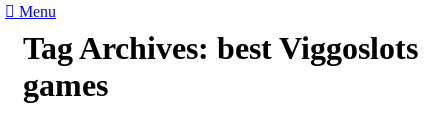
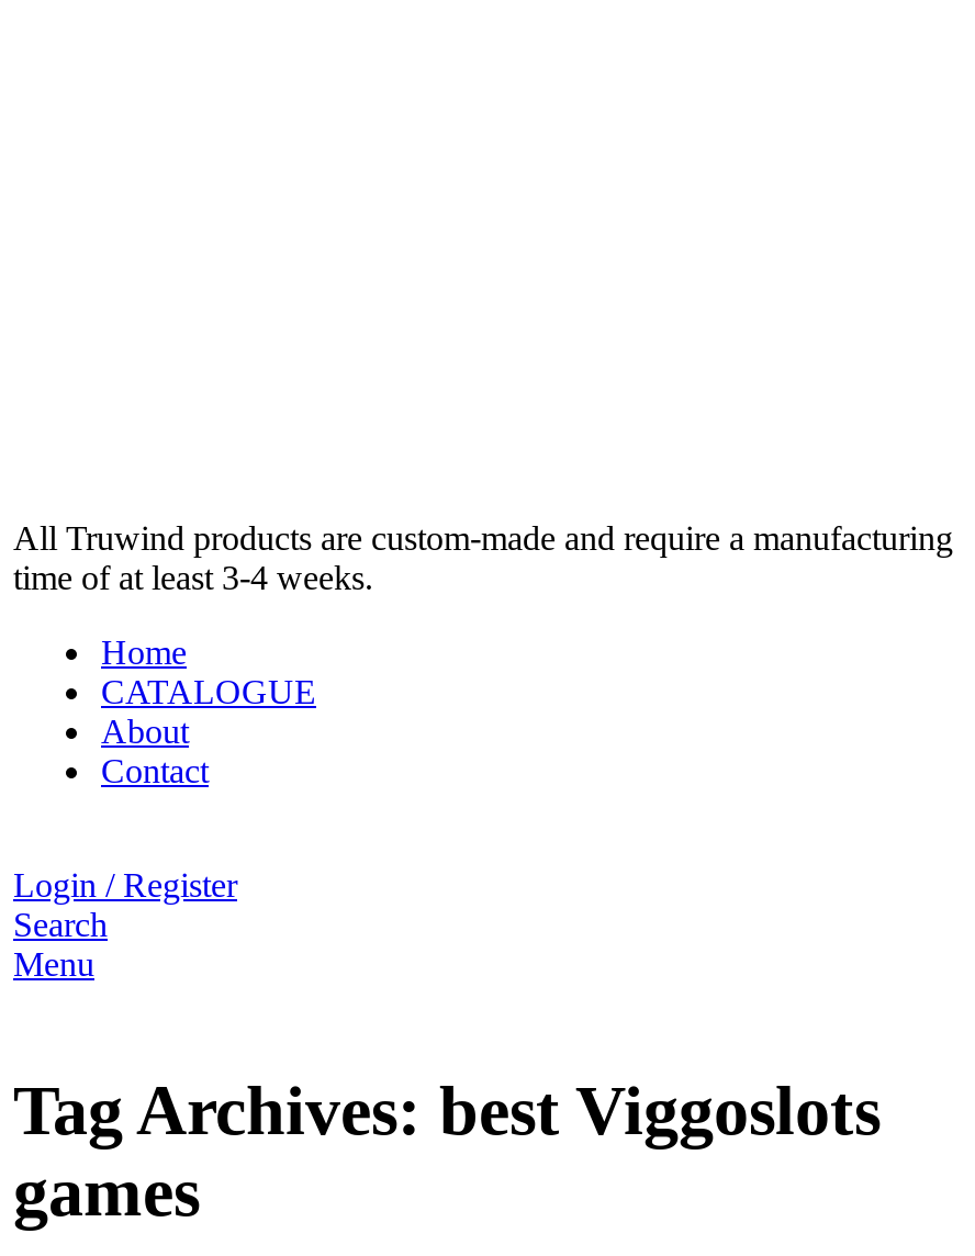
none -> [13,519,953,943] All Truwind products are custom-made and require a manufacturing | time of at least 3-4 weeks. | Home | CATALOGUE | About | Contact | Login / Register | Search

